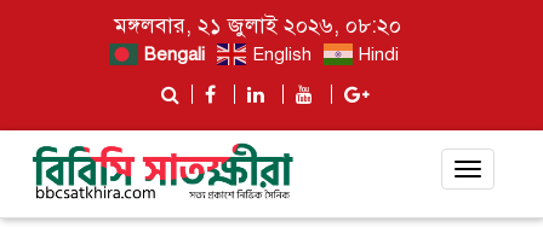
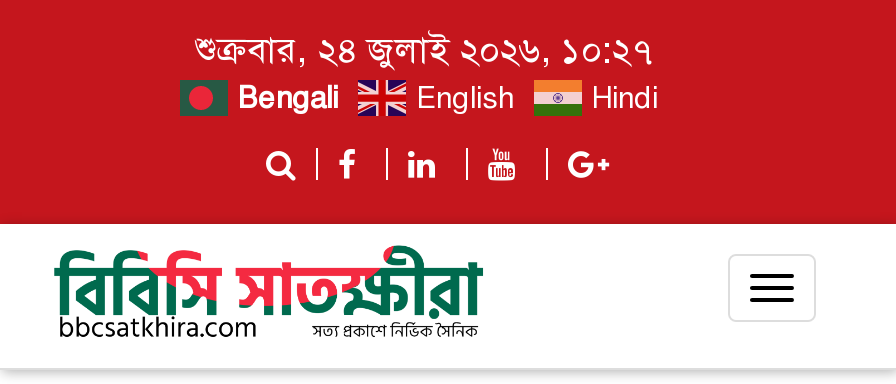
[113,12,401,39] মঙ্গলবার, ২১ জুলাই ২০২৬, ০৮:২০ -> [195,28,653,72] শুক্রবার, ২৪ জুলাই ২০২৬, ১০:২৭

